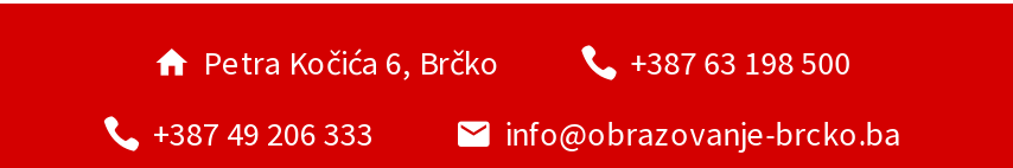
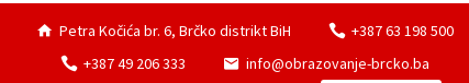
[203,41,499,84] Petra Kočića 6, Brčko -> [59,21,291,40] Petra Kočića br. 6, Brčko distrikt BiH

